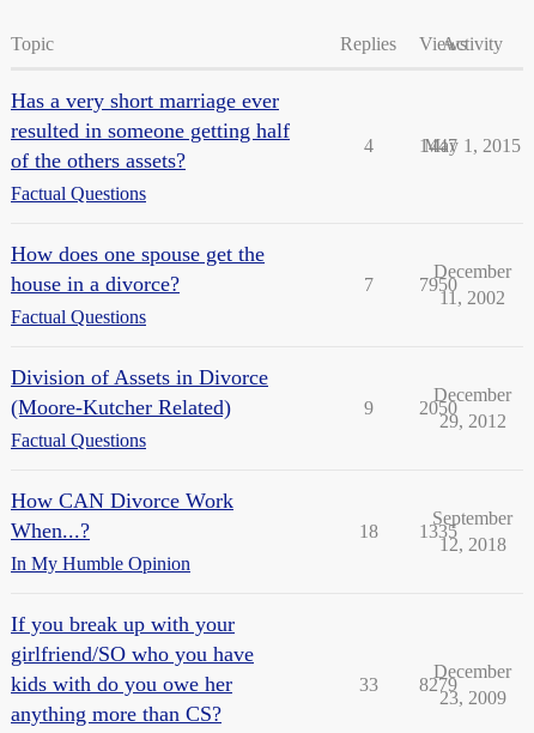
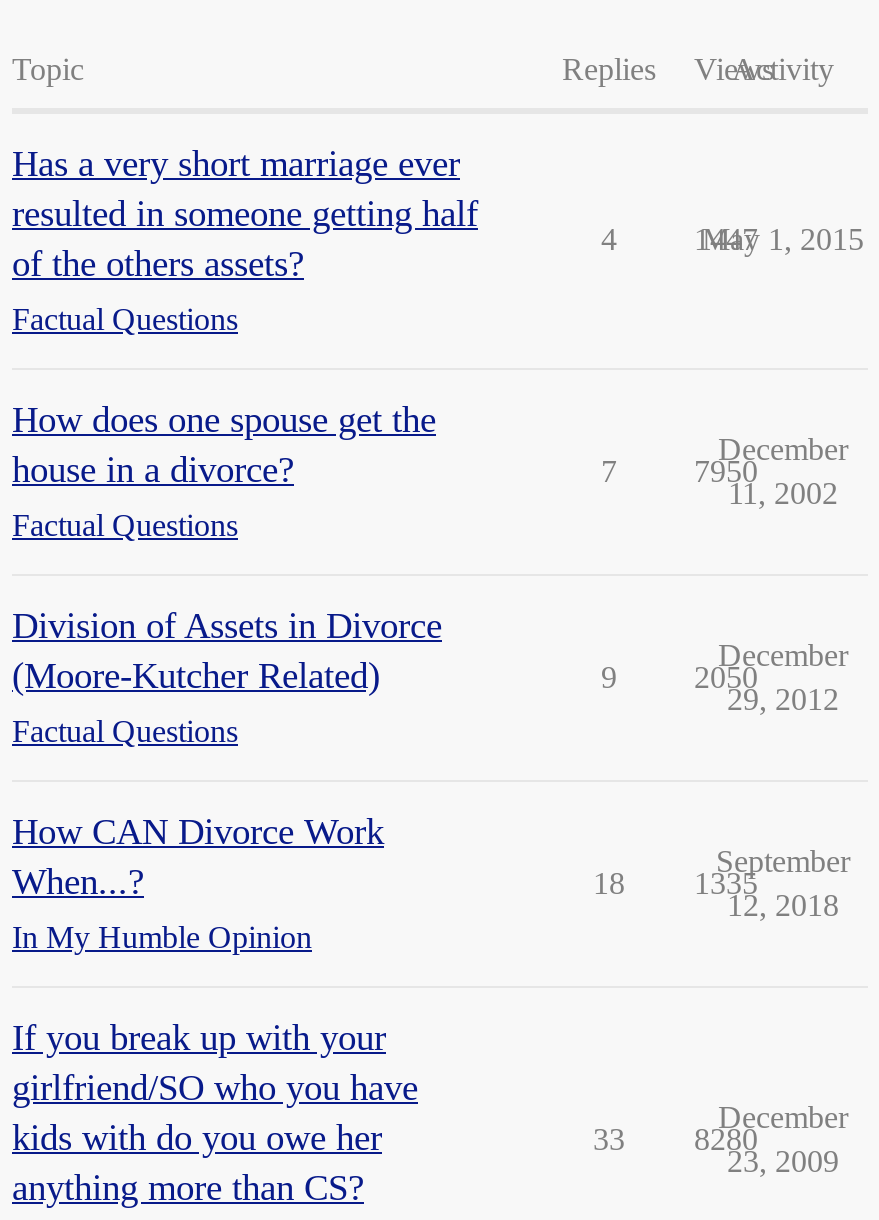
[419,674,457,695] 8279 -> [694,1122,758,1156] 8280

